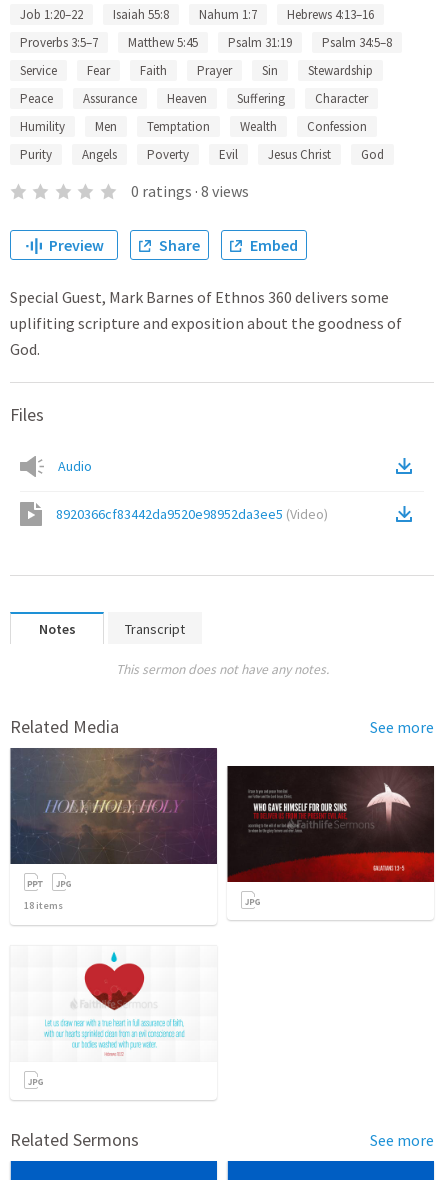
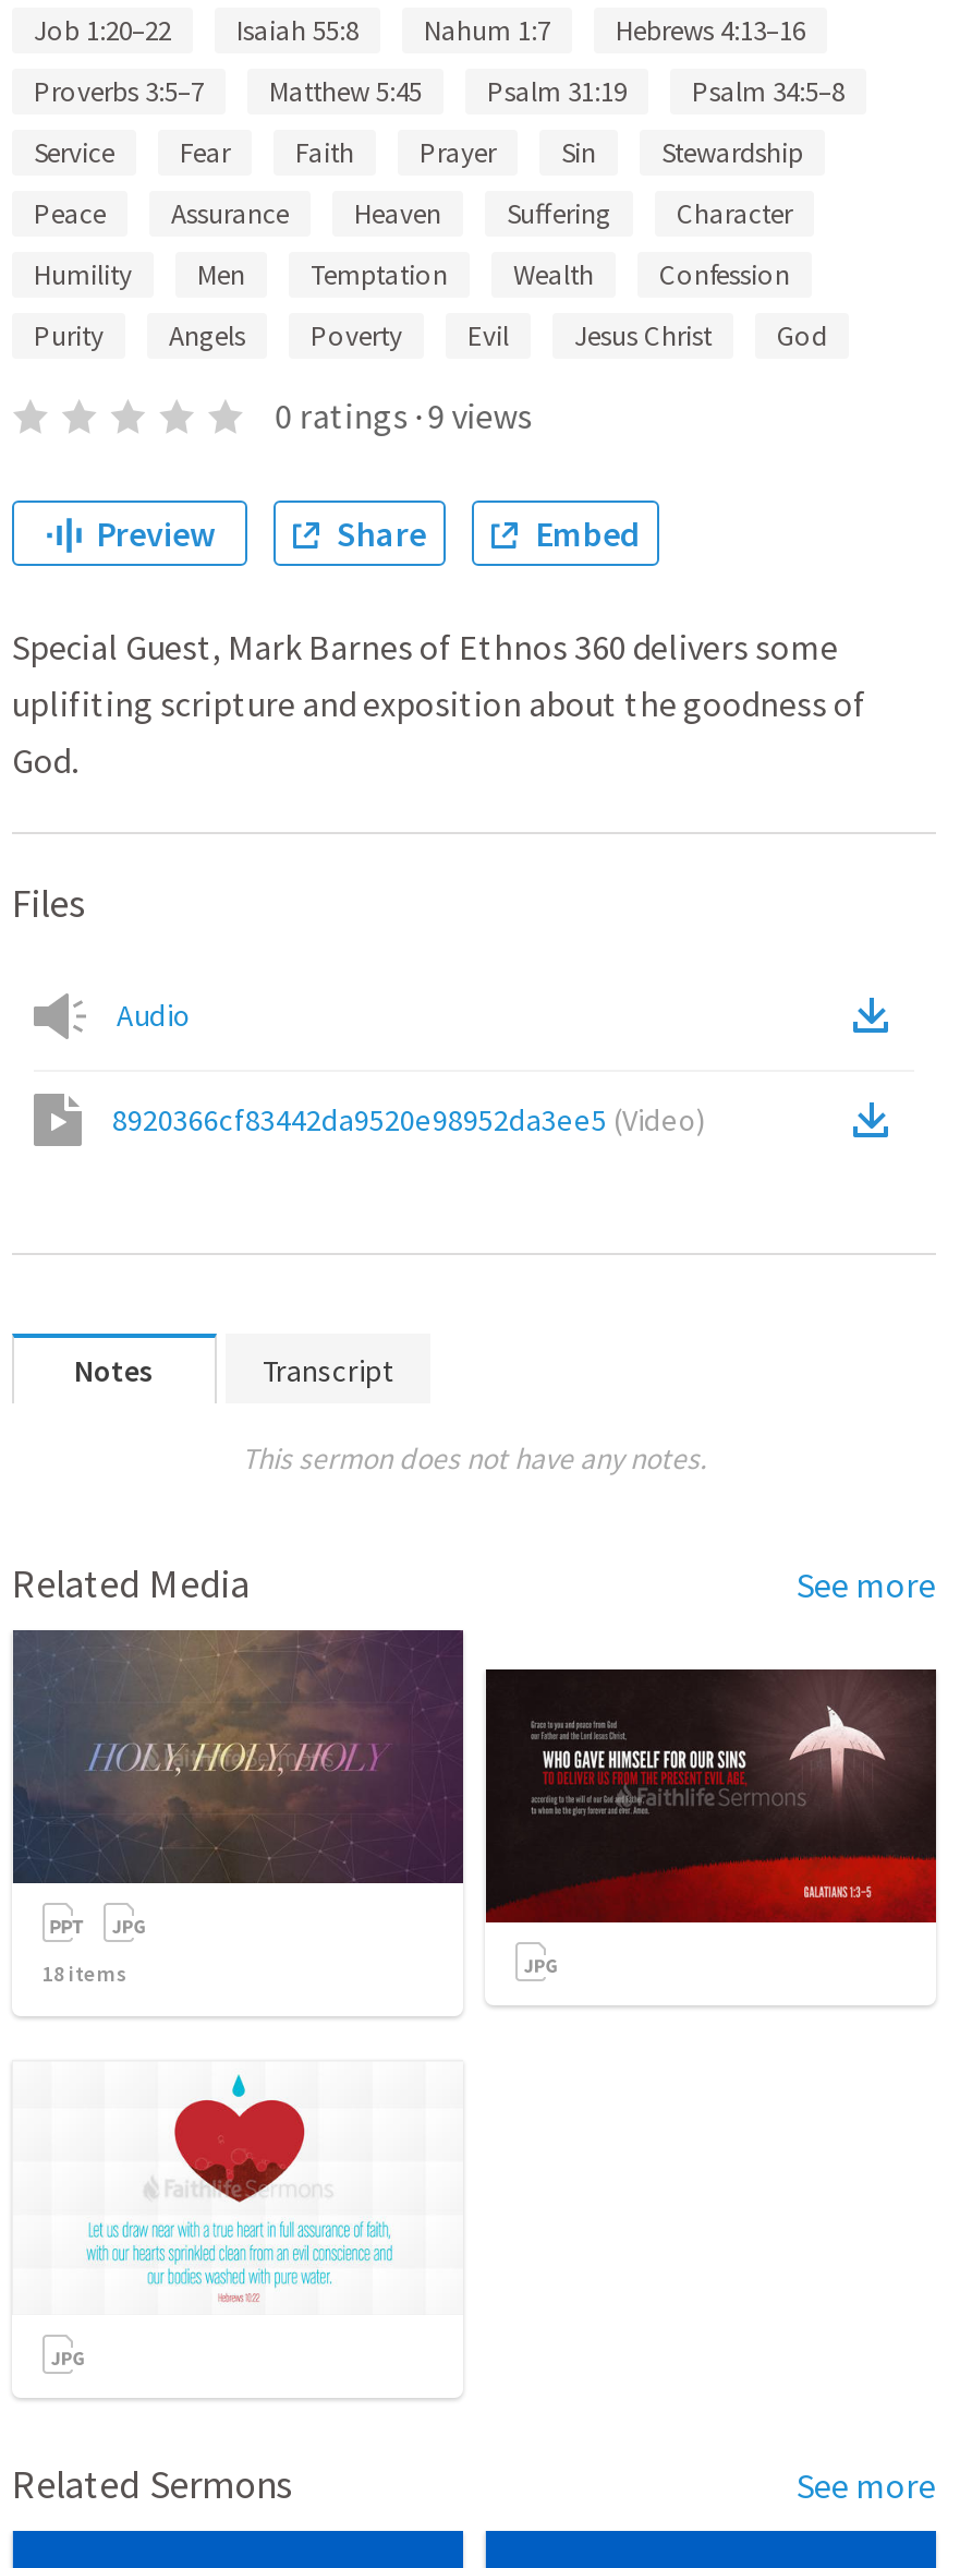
[131,181,249,201] 0 ratings · 8 views -> [275,394,532,437] 0 ratings · 9 views

